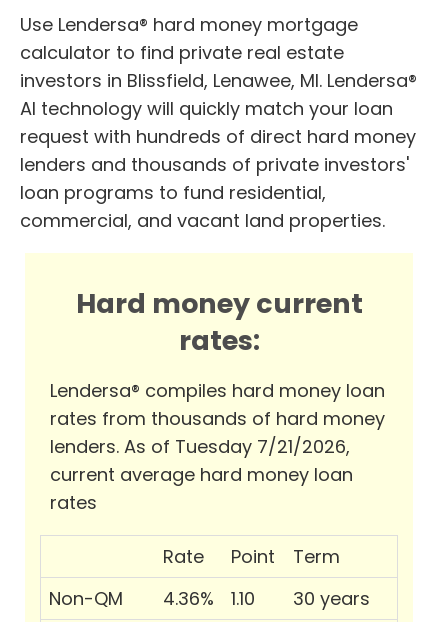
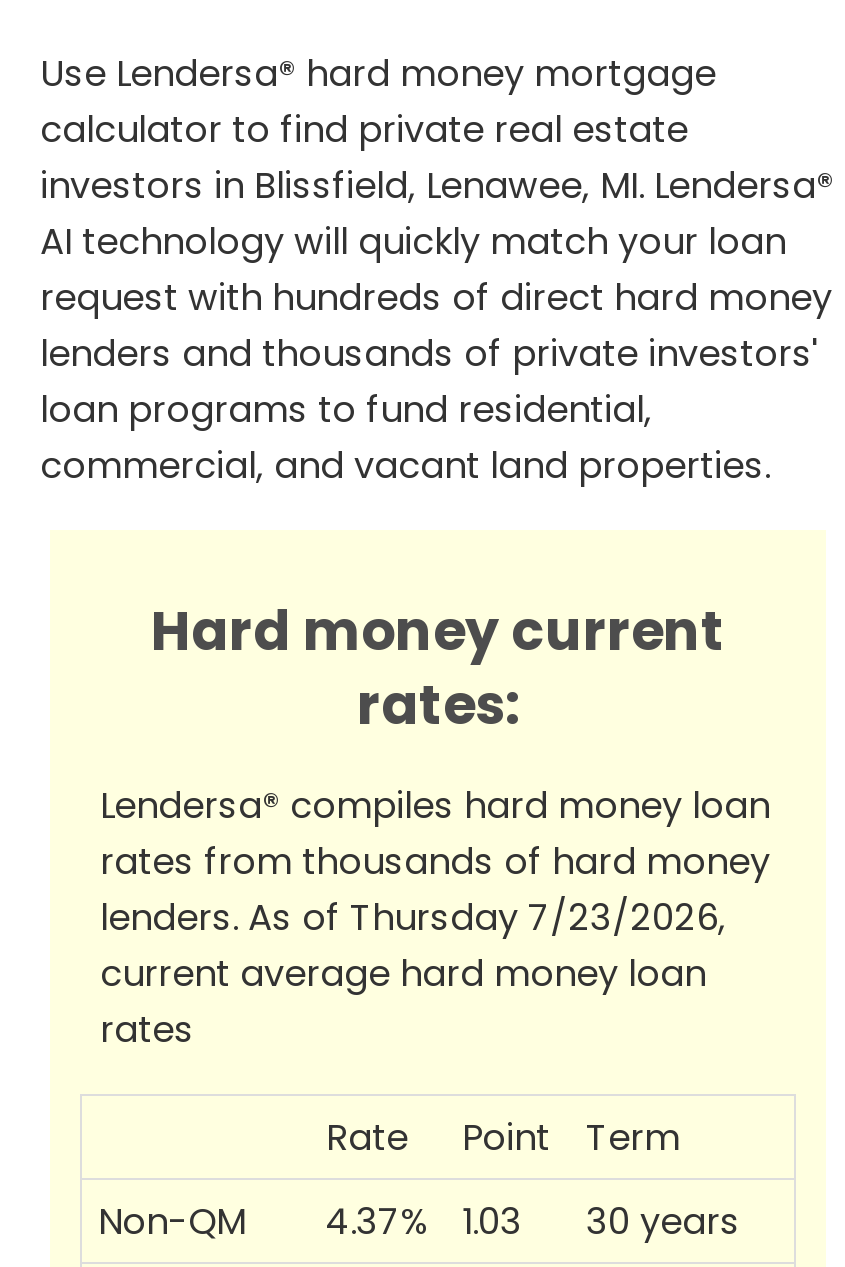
[50,434,350,459] lenders. As of Tuesday 7/21/2026, -> [100,893,726,943] lenders. As of Thursday 7/23/2026,
[163,586,214,611] 4.36% -> [326,1197,428,1247] 4.37%
[231,586,255,611] 1.10 -> [462,1197,522,1247] 1.03

